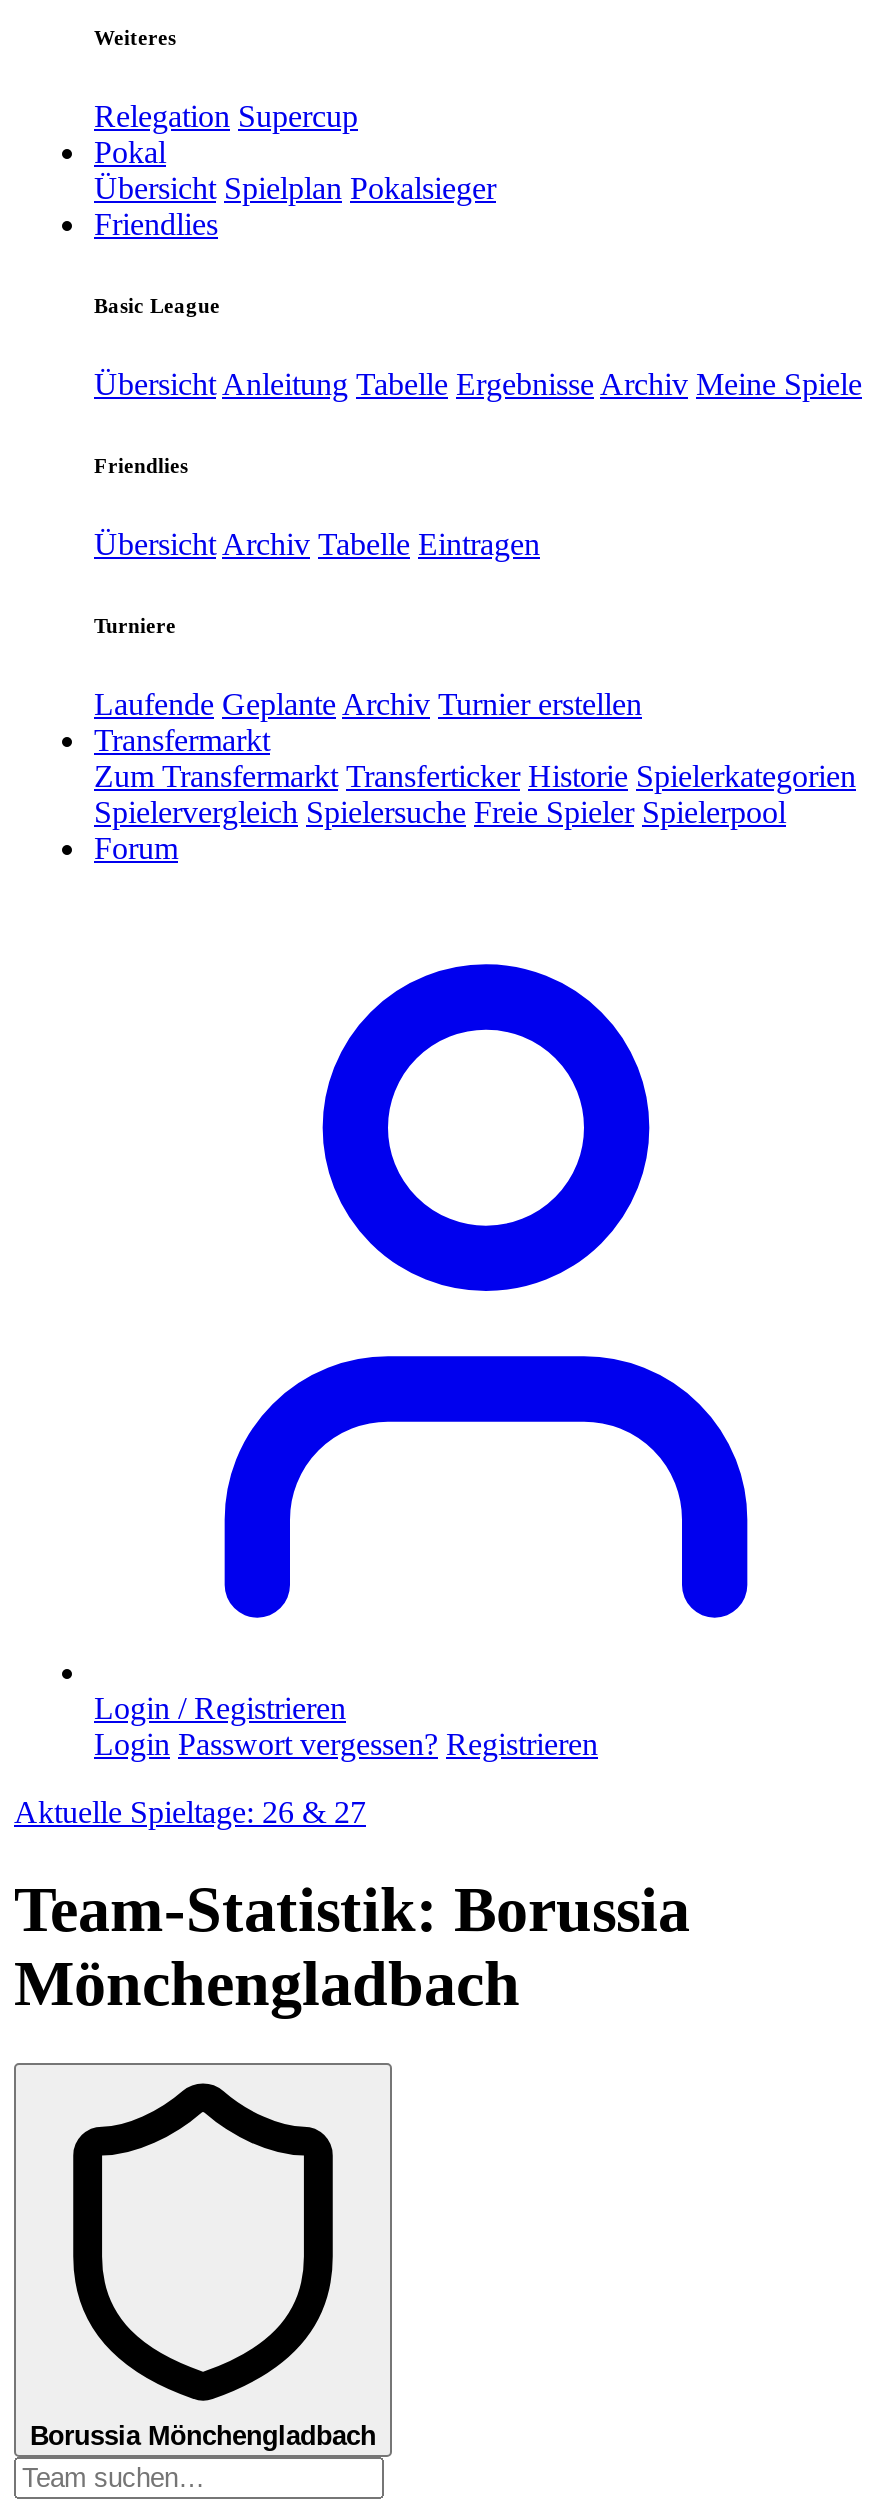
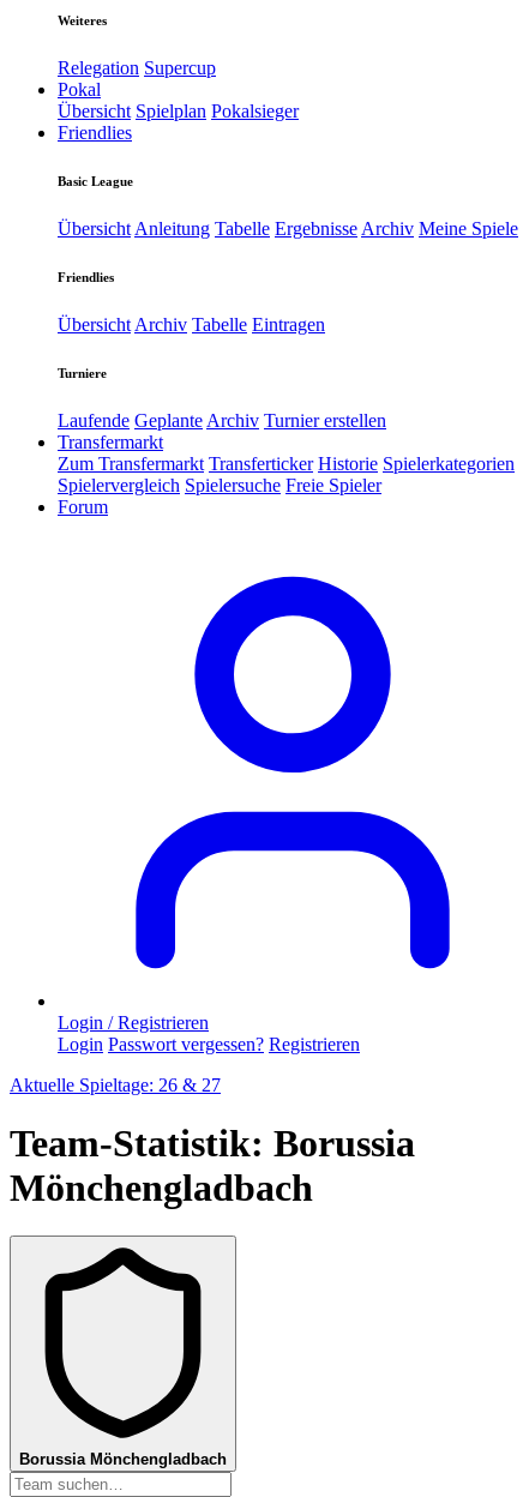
[94,794,786,828] Spielervergleich Spielersuche Freie Spieler Spielerpool -> [58,475,381,495] Spielervergleich Spielersuche Freie Spieler

